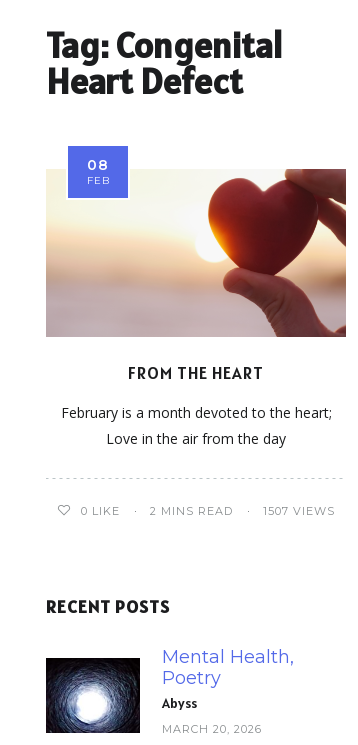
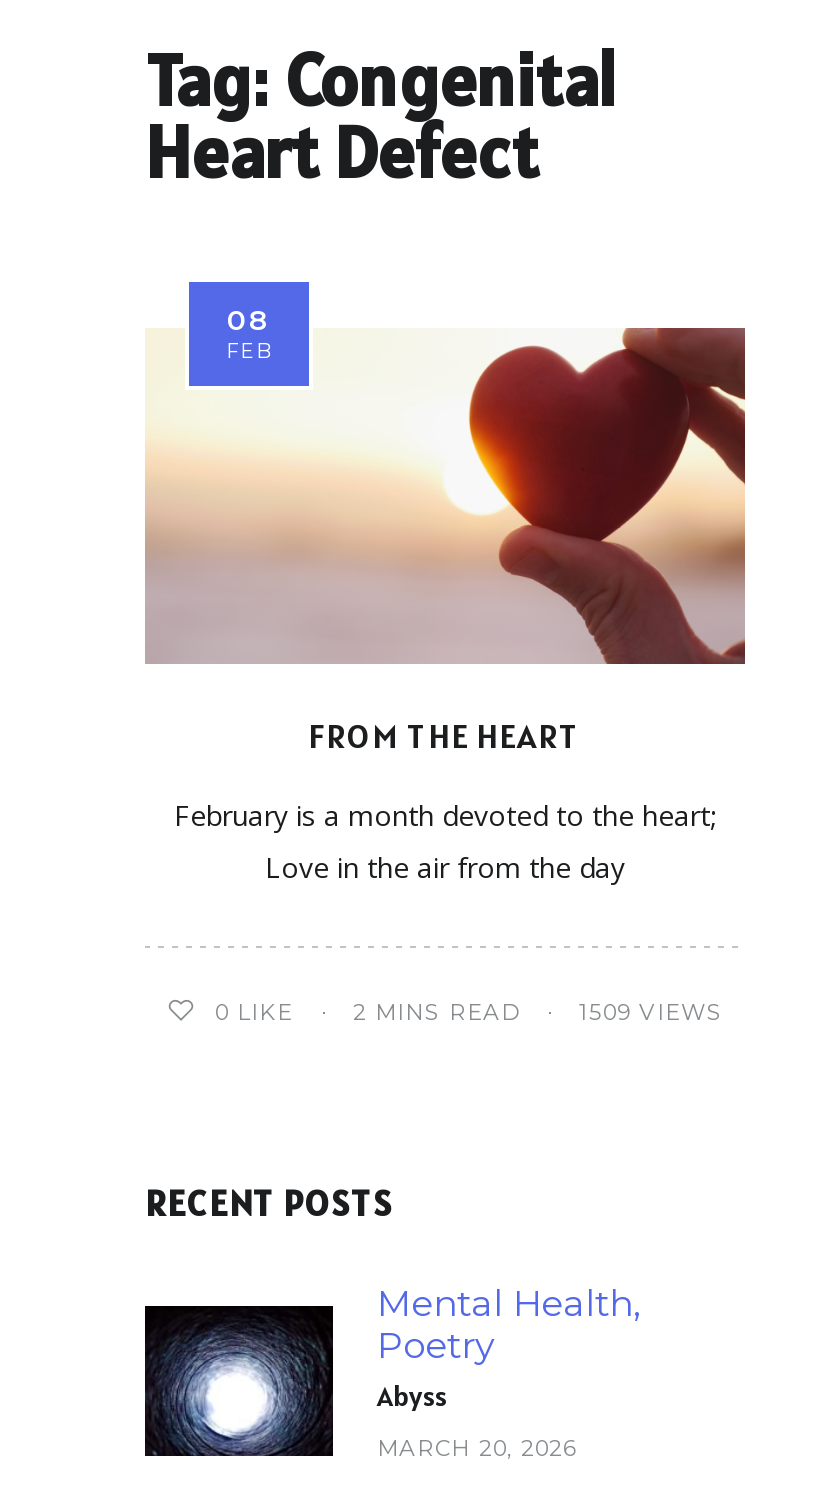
[263,504,335,518] 1507 VIEWS -> [579,997,723,1025] 1509 VIEWS

